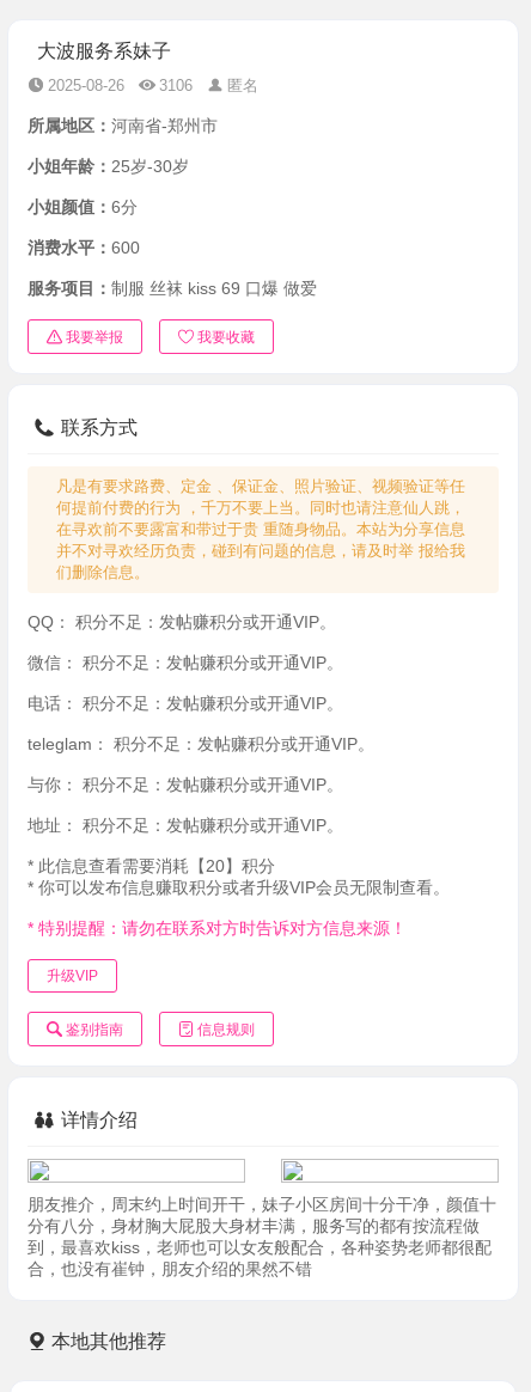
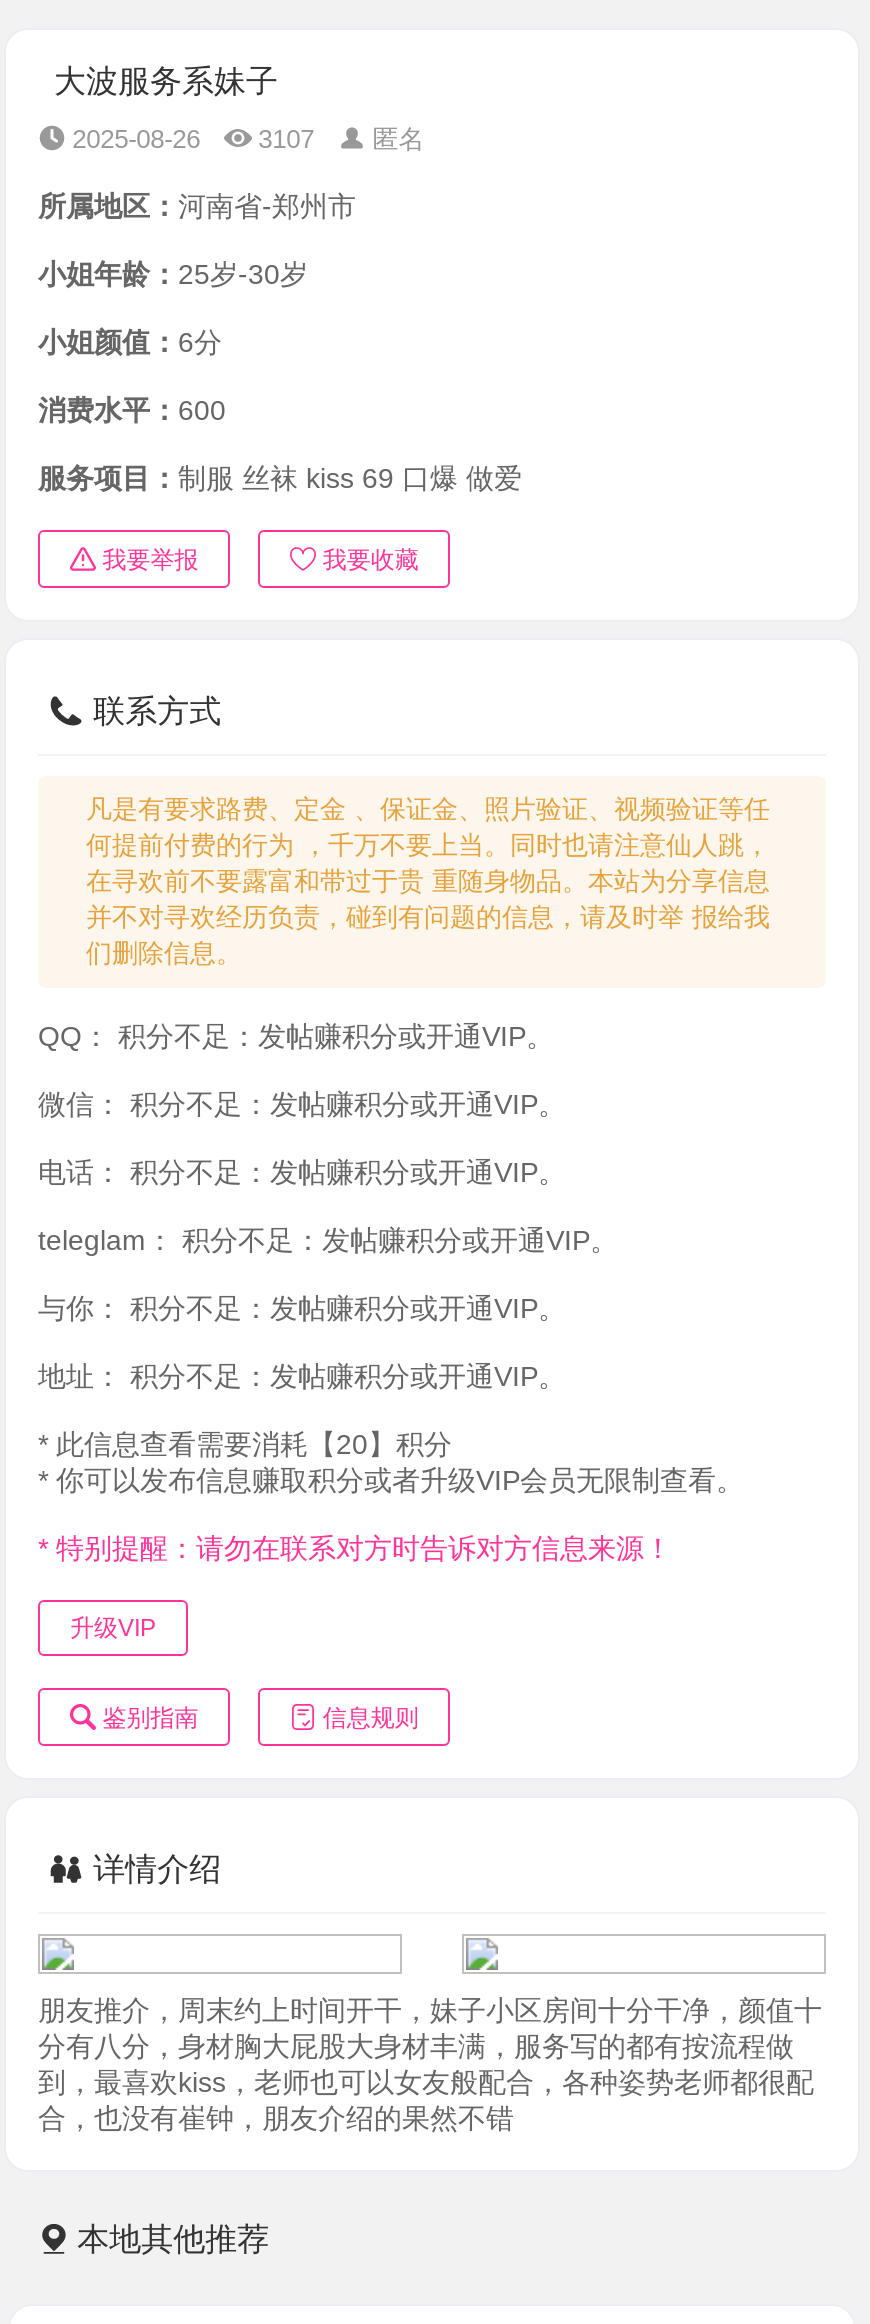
[48,76,259,94] 2025-08-26 3106 匿名 -> [72,124,424,154] 2025-08-26 3107 匿名

